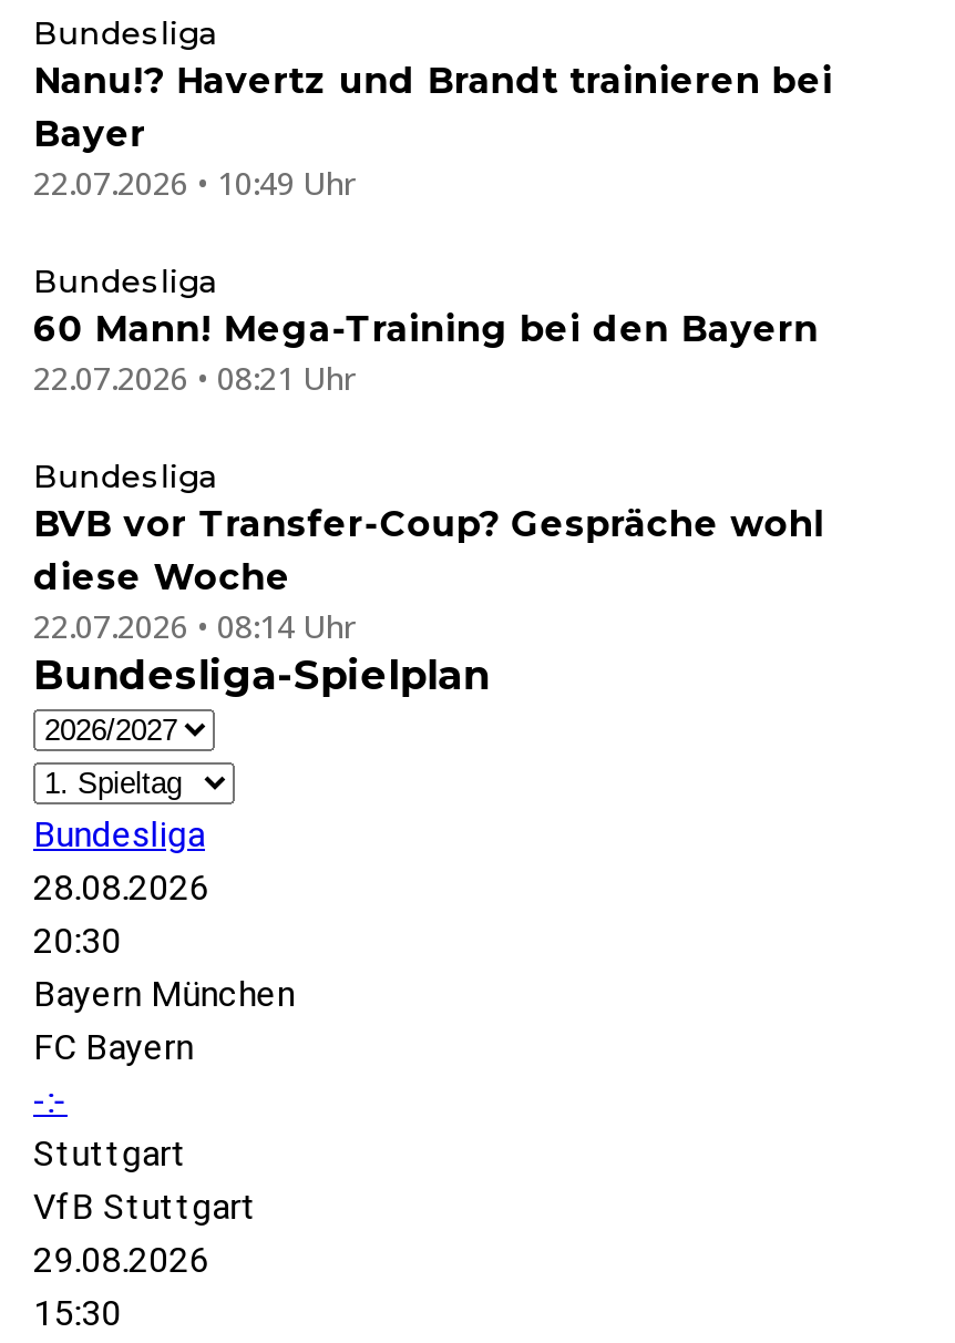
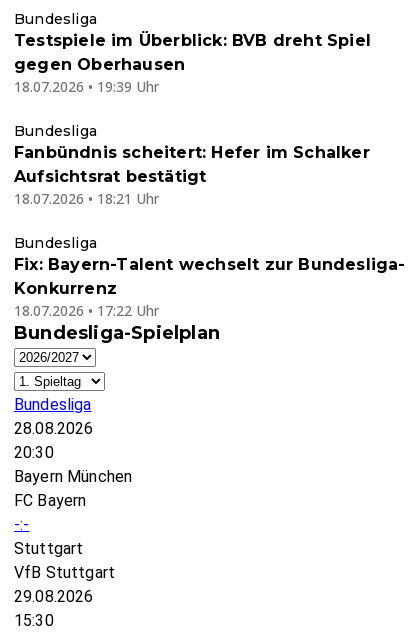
[33,60,833,204] Nanu!? Havertz und Brandt trainieren bei | Bayer | 22.07.2026 • 10:49 Uhr -> [14,31,371,96] Testspiele im Überblick: BVB dreht Spiel | gegen Oberhausen | 18.07.2026 • 19:39 Uhr
[33,308,821,399] 60 Mann! Mega-Training bei den Bayern | 22.07.2026 • 08:21 Uhr -> [14,143,370,208] Fanbündnis scheitert: Hefer im Schalker | Aufsichtsrat bestätigt | 18.07.2026 • 18:21 Uhr
[33,504,825,648] BVB vor Transfer-Coup? Gespräche wohl | diese Woche | 22.07.2026 • 08:14 Uhr -> [14,255,407,320] Fix: Bayern-Talent wechselt zur Bundesliga- | Konkurrenz | 18.07.2026 • 17:22 Uhr

